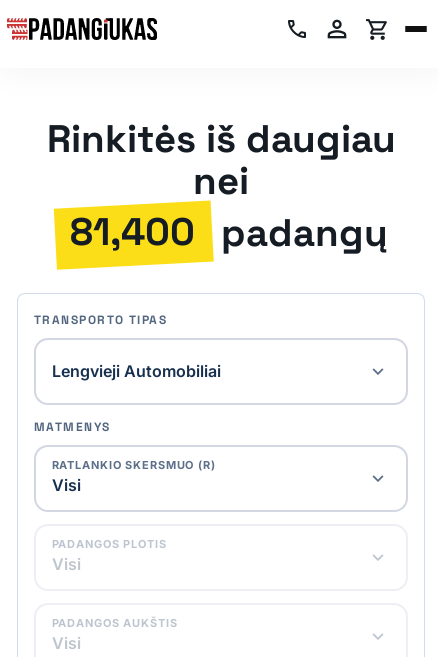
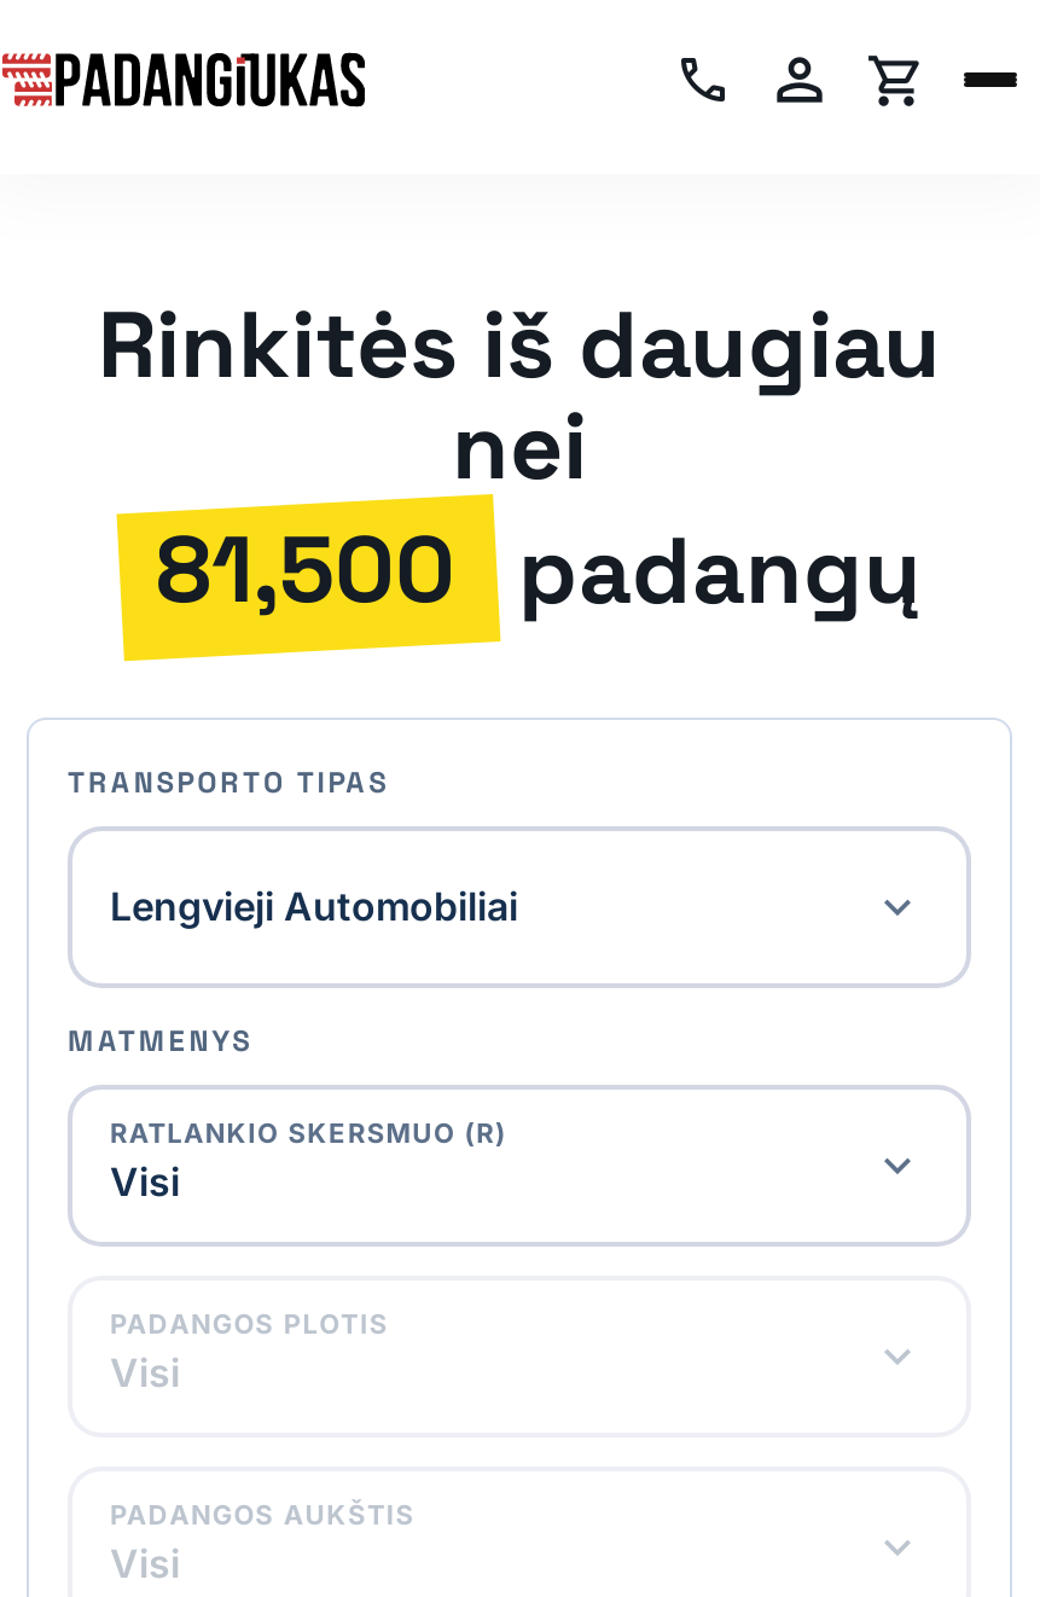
[70,208,388,257] 81,400 padangų -> [156,511,922,630] 81,500 padangų

